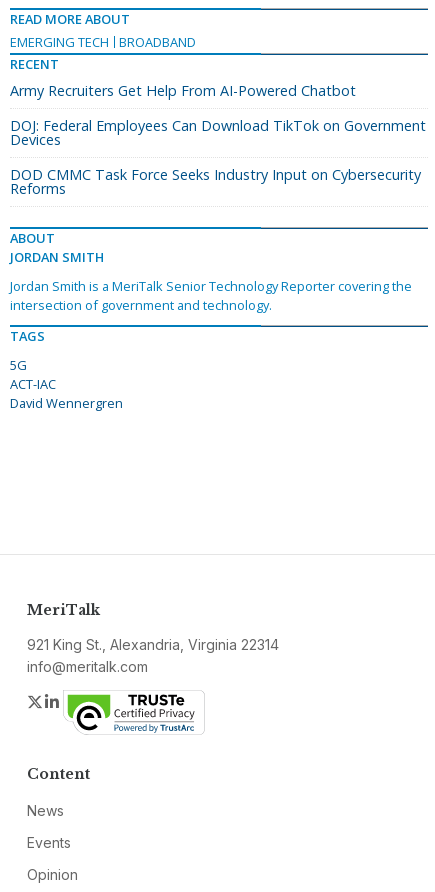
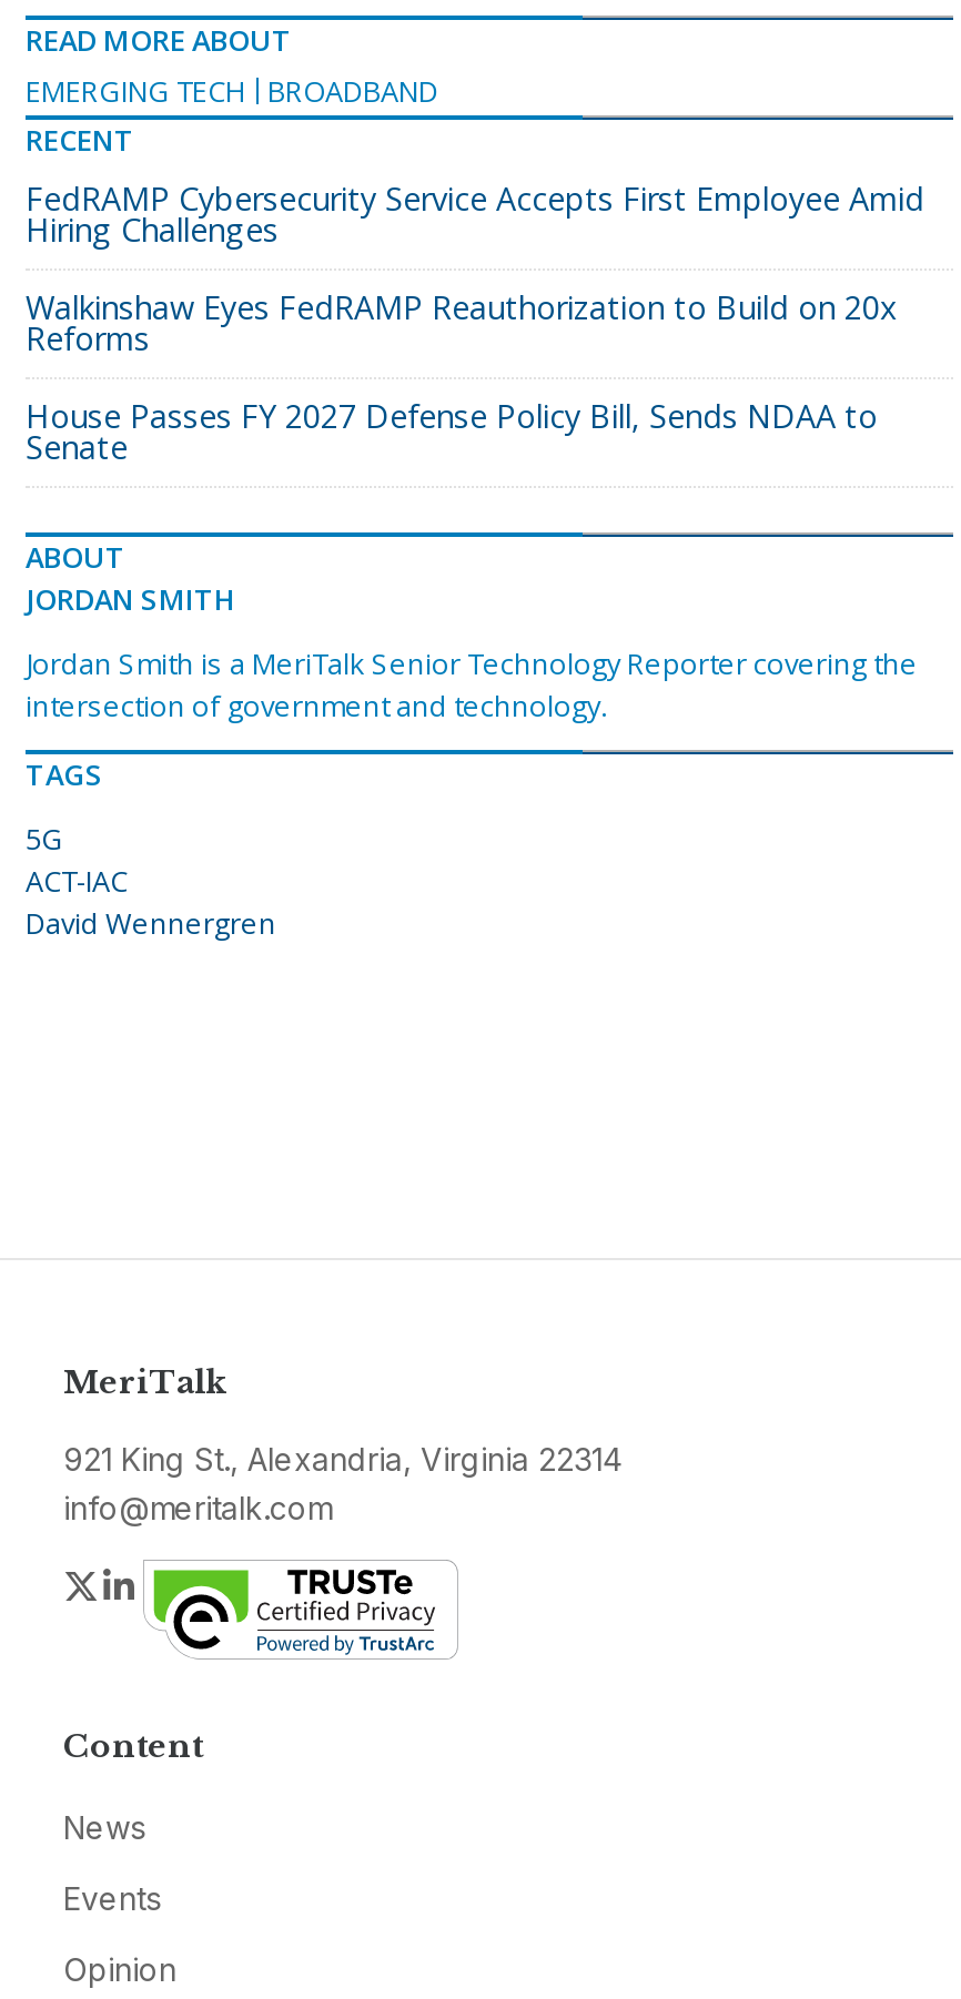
[10,81,426,184] Army Recruiters Get Help From AI-Powered Chatbot | DOJ: Federal Employees Can Download TikTok on Government | Devices | DOD CMMC Task Force Seeks Industry Input on Cybersecurity -> [26,178,924,329] FedRAMP Cybersecurity Service Accepts First Employee Amid | Hiring Challenges | Walkinshaw Eyes FedRAMP Reauthorization to Build on 20x
moved [10,179,66,198] -> [26,317,150,360]: Reforms
none -> [26,395,878,468] House Passes FY 2027 Defense Policy Bill, Sends NDAA to | Senate

